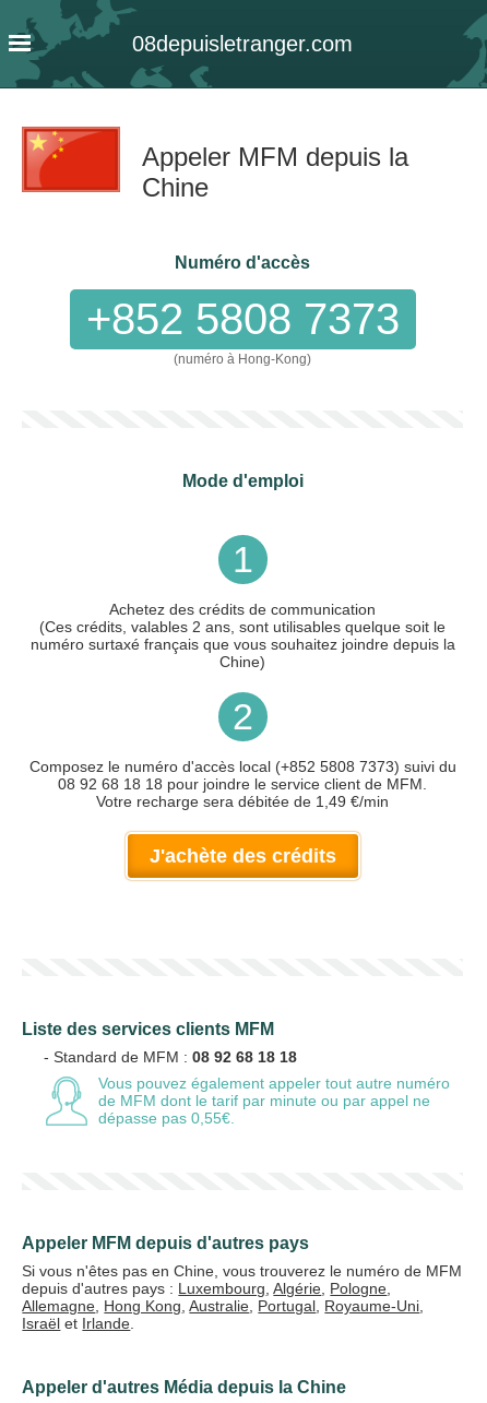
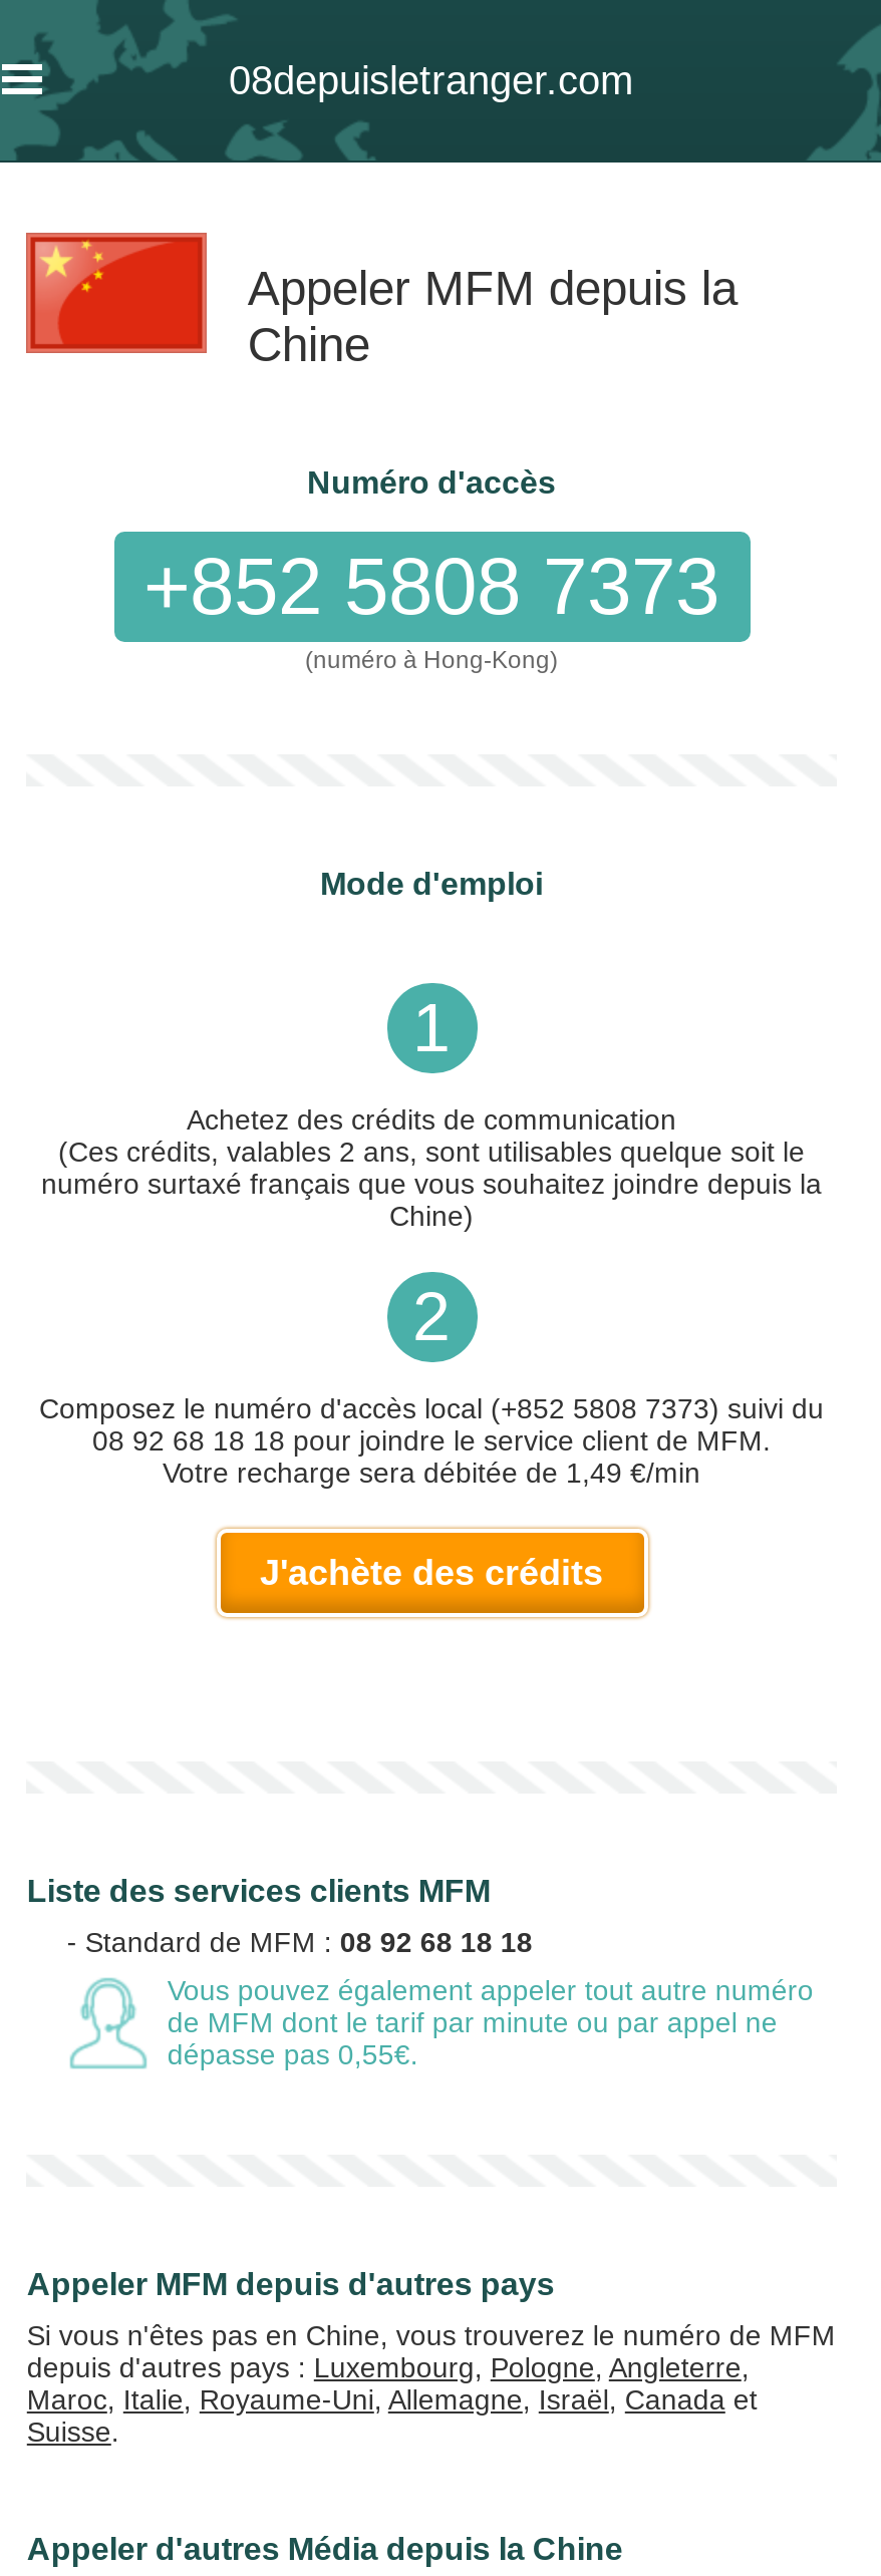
[22,1280,424,1332] depuis d'autres pays : Luxembourg, Algérie, Pologne, | Allemagne, Hong Kong, Australie, Portugal, Royaume-Uni, | Israël et Irlande. -> [27,2351,757,2448] depuis d'autres pays : Luxembourg, Pologne, Angleterre, | Maroc, Italie, Royaume-Uni, Allemagne, Israël, Canada et | Suisse.

